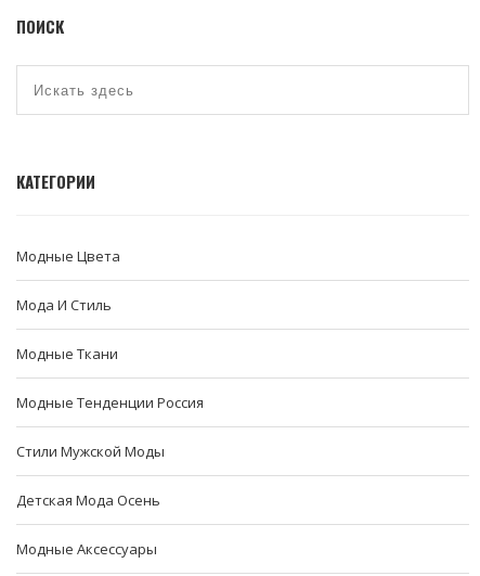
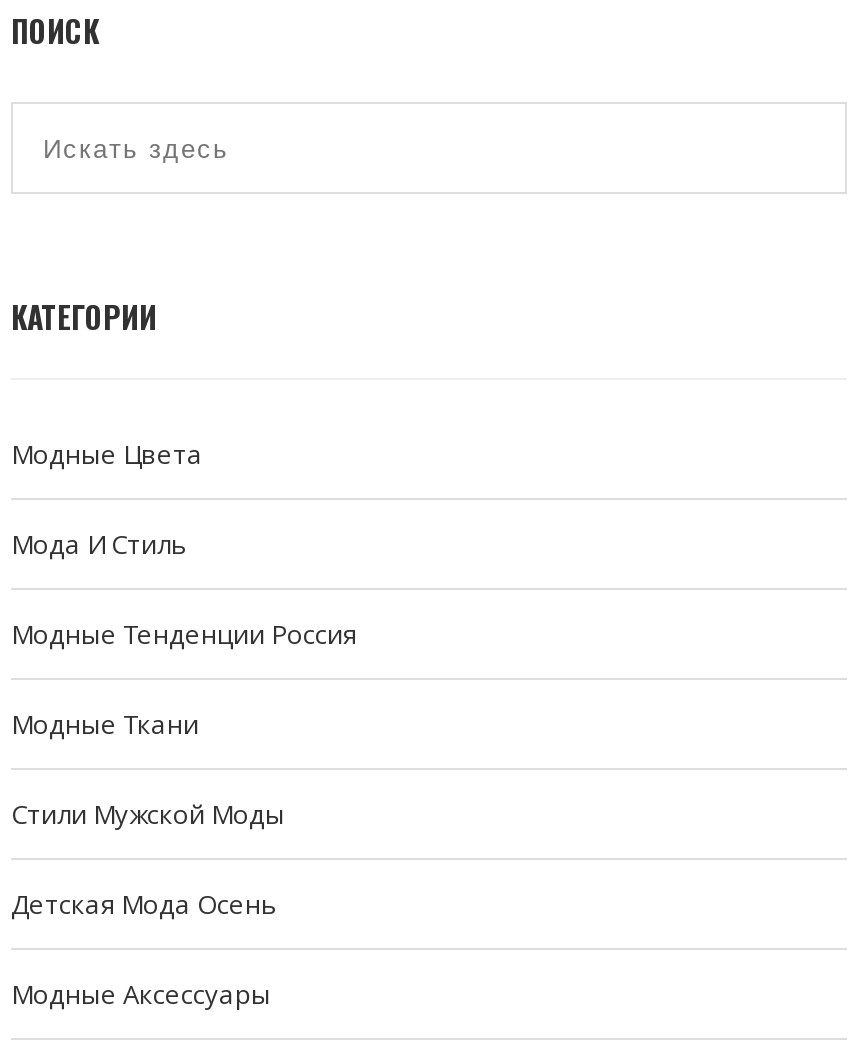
moved [16,344,118,363] -> [11,706,199,742]: Модные Ткани
moved [16,393,204,412] -> [11,616,357,652]: Модные Тенденции Россия

